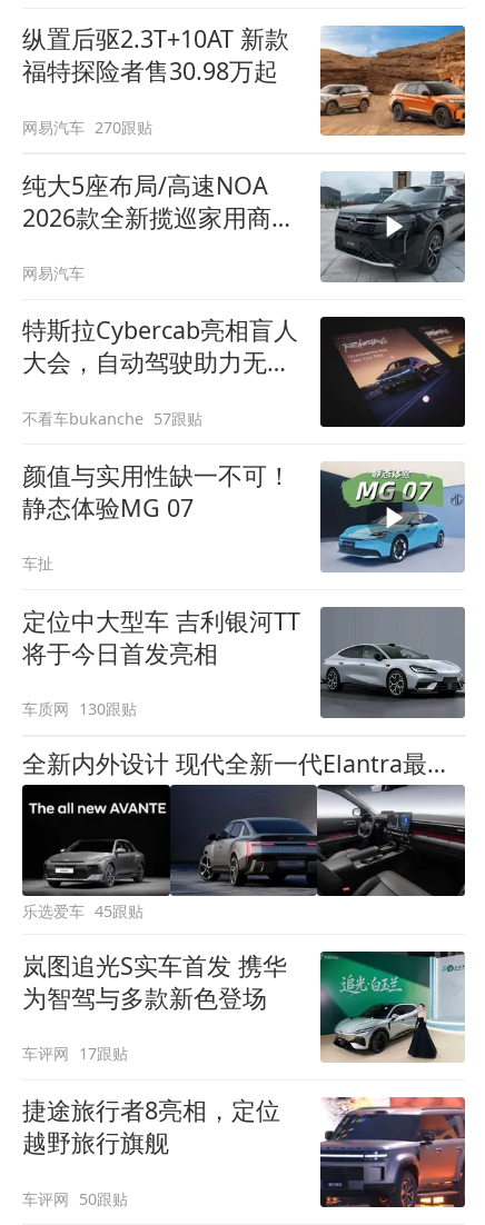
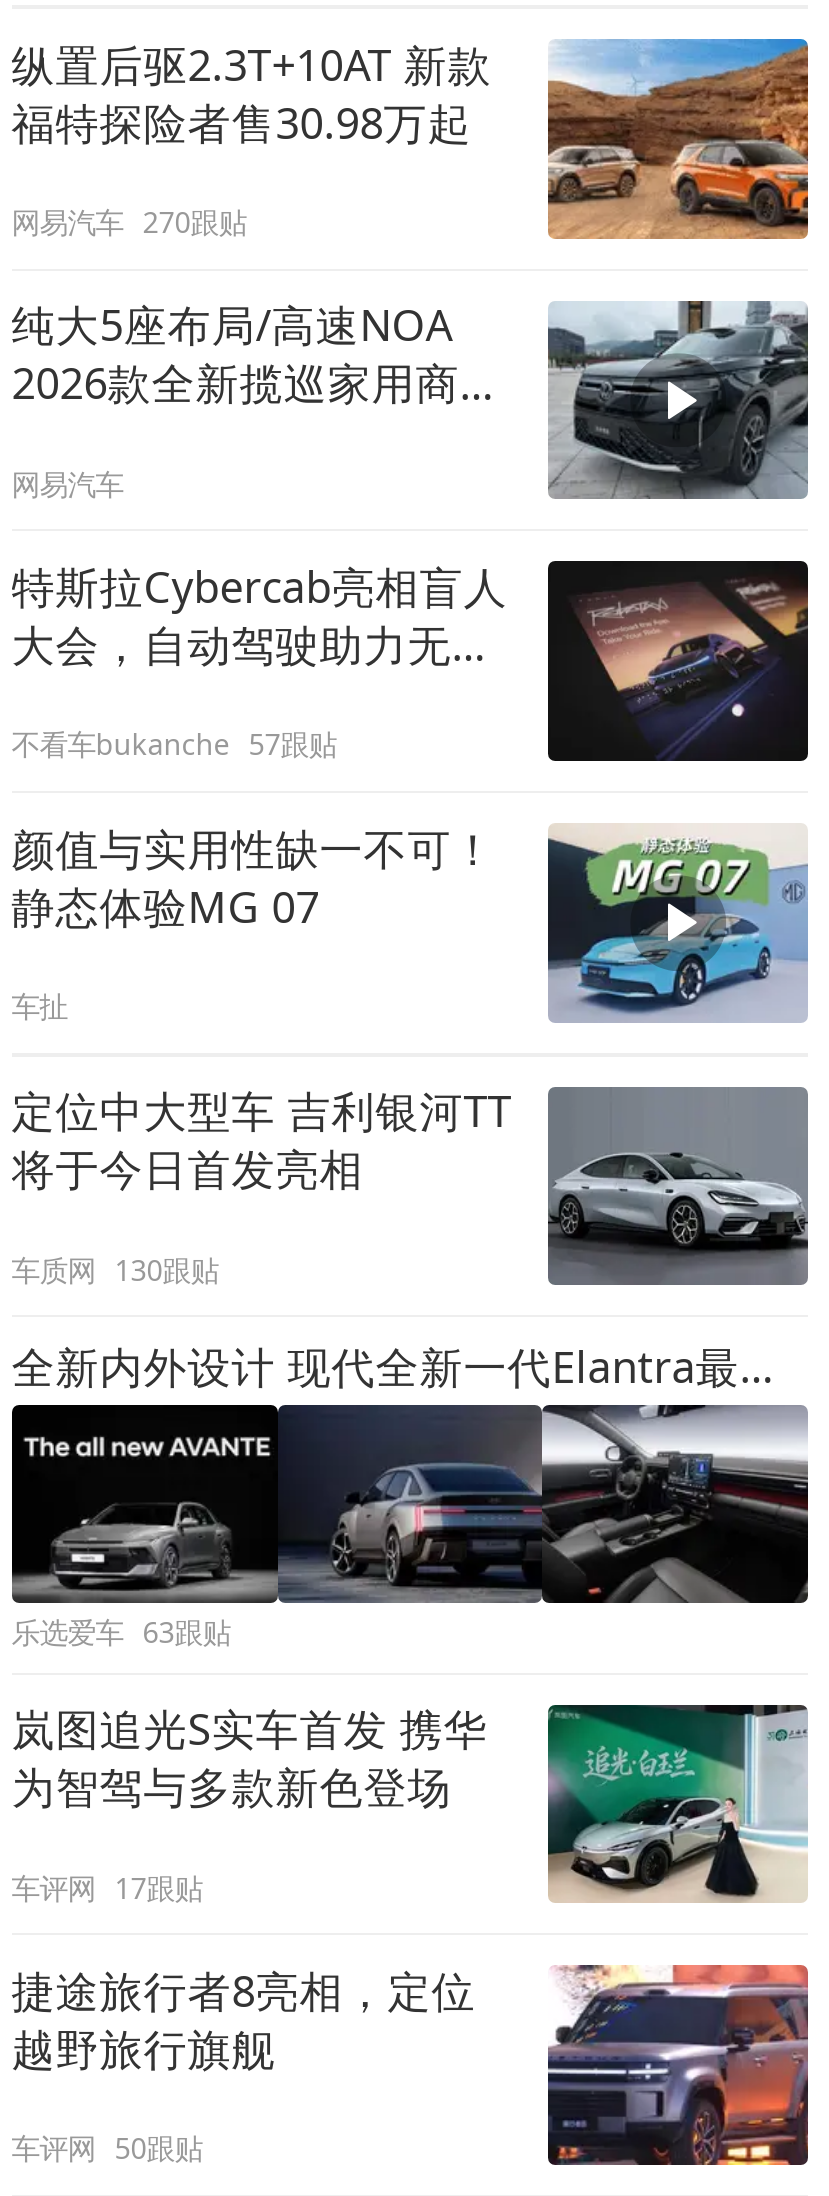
[22,901,144,922] 乐选爱车 45跟贴 -> [11,1613,231,1651] 乐选爱车 63跟贴

